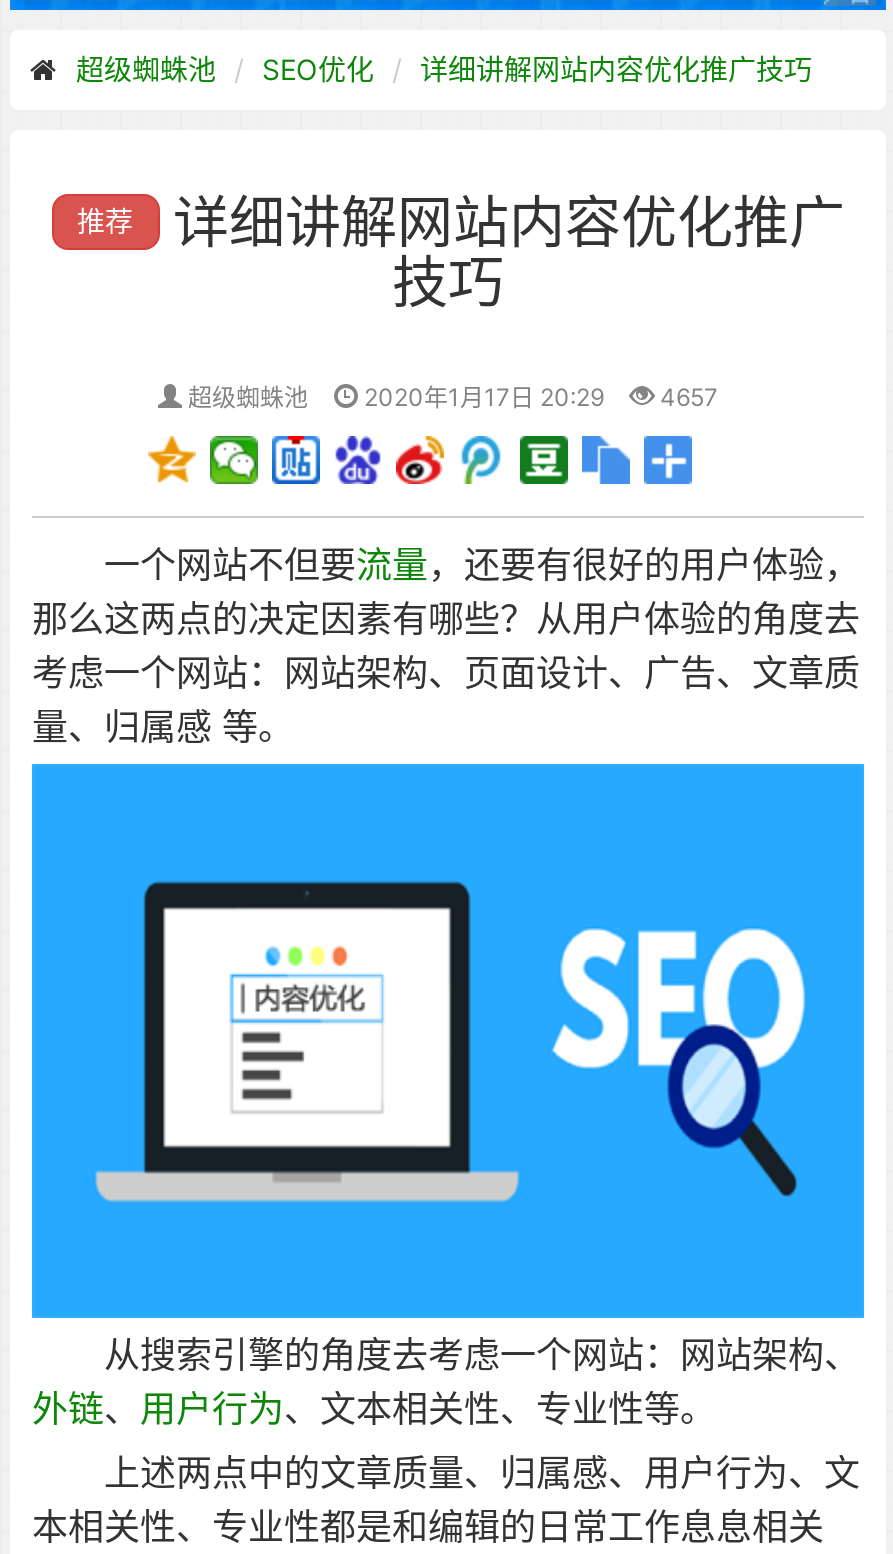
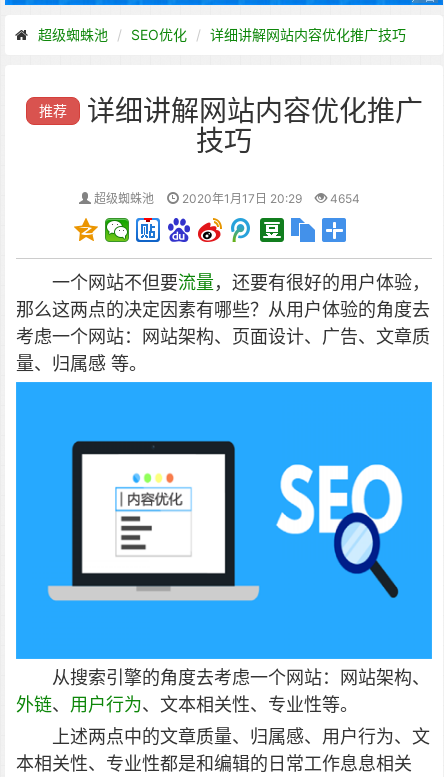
[188,382,718,412] 超级蜘蛛池 2020年1月17日 20:29 4657 -> [93,191,359,206] 超级蜘蛛池 2020年1月17日 20:29 4654

